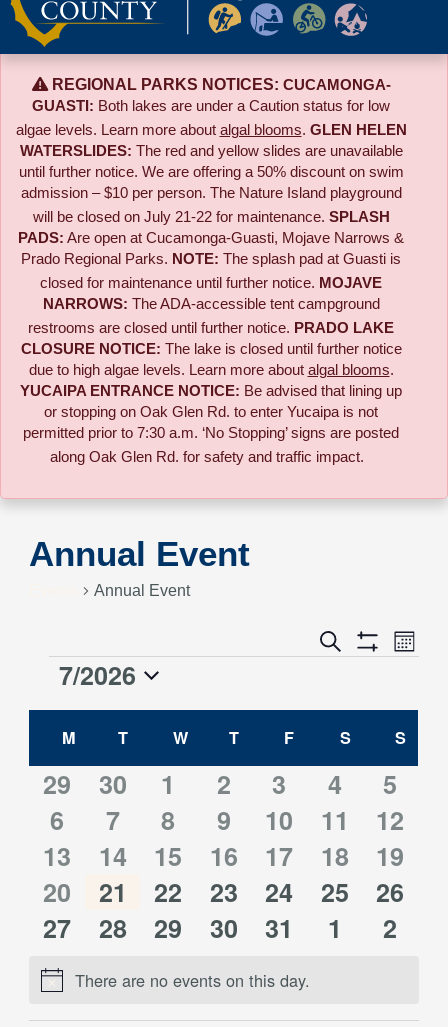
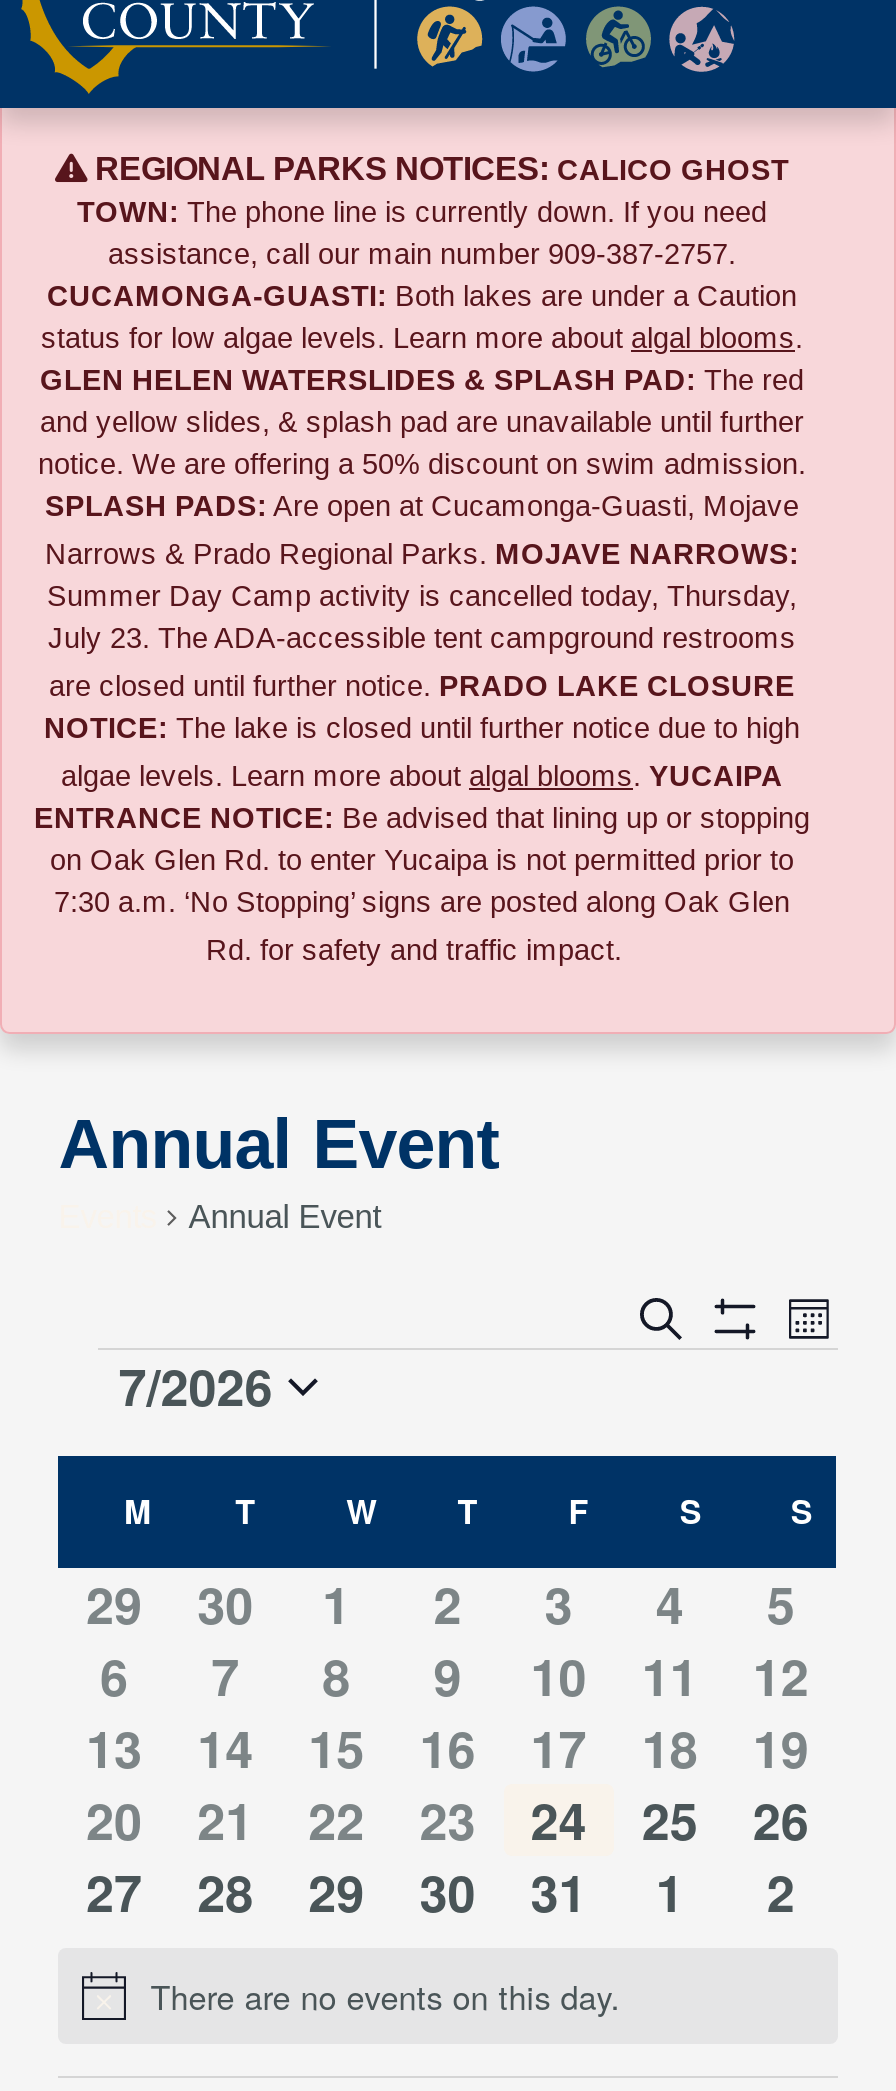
[15,75,406,465] REGIONAL PARKS NOTICES: CUCAMONGA- | GUASTI: Both lakes are under a Caution status for low | algae levels. Learn more about algal blooms. GLEN HELEN | WATERSLIDES: The red and yellow slides are unavailable | until further notice. We are offering a 50% discount on swim | admission – $10 per person. The Nature Island playground | will be closed on July 21-22 for maintenance. SPLASH | PADS: Are open at Cucamonga-Guasti, Mojave Narrows & | Prado Regional Parks. NOTE: The splash pad at Guasti is | closed for maintenance until further notice. MOJAVE | NARROWS: The ADA-accessible tent campground | restrooms are closed until further notice. PRADO LAKE | CLOSURE NOTICE: The lake is closed until further notice | due to high algae levels. Learn more about algal blooms. | YUCAIPA ENTRANCE NOTICE: Be advised that lining up | or stopping on Oak Glen Rd. to enter Yucaipa is not | permitted prior to 7:30 a.m. ‘No Stopping’ signs are posted | along Oak Glen Rd. for safety and traffic impact. -> [34,150,810,966] REGIONAL PARKS NOTICES: CALICO GHOST | TOWN: The phone line is currently down. If you need | assistance, call our main number 909-387-2757. | CUCAMONGA-GUASTI: Both lakes are under a Caution | status for low algae levels. Learn more about algal blooms. | GLEN HELEN WATERSLIDES & SPLASH PAD: The red | and yellow slides, & splash pad are unavailable until further | notice. We are offering a 50% discount on swim admission. | SPLASH PADS: Are open at Cucamonga-Guasti, Mojave | Narrows & Prado Regional Parks. MOJAVE NARROWS: | Summer Day Camp activity is cancelled today, Thursday, | July 23. The ADA-accessible tent campground restrooms | are closed until further notice. PRADO LAKE CLOSURE | NOTICE: The lake is closed until further notice due to high | algae levels. Learn more about algal blooms. YUCAIPA | ENTRANCE NOTICE: Be advised that lining up or stopping | on Oak Glen Rd. to enter Yucaipa is not permitted prior to | 7:30 a.m. ‘No Stopping’ signs are posted along Oak Glen | Rd. for safety and traffic impact.

